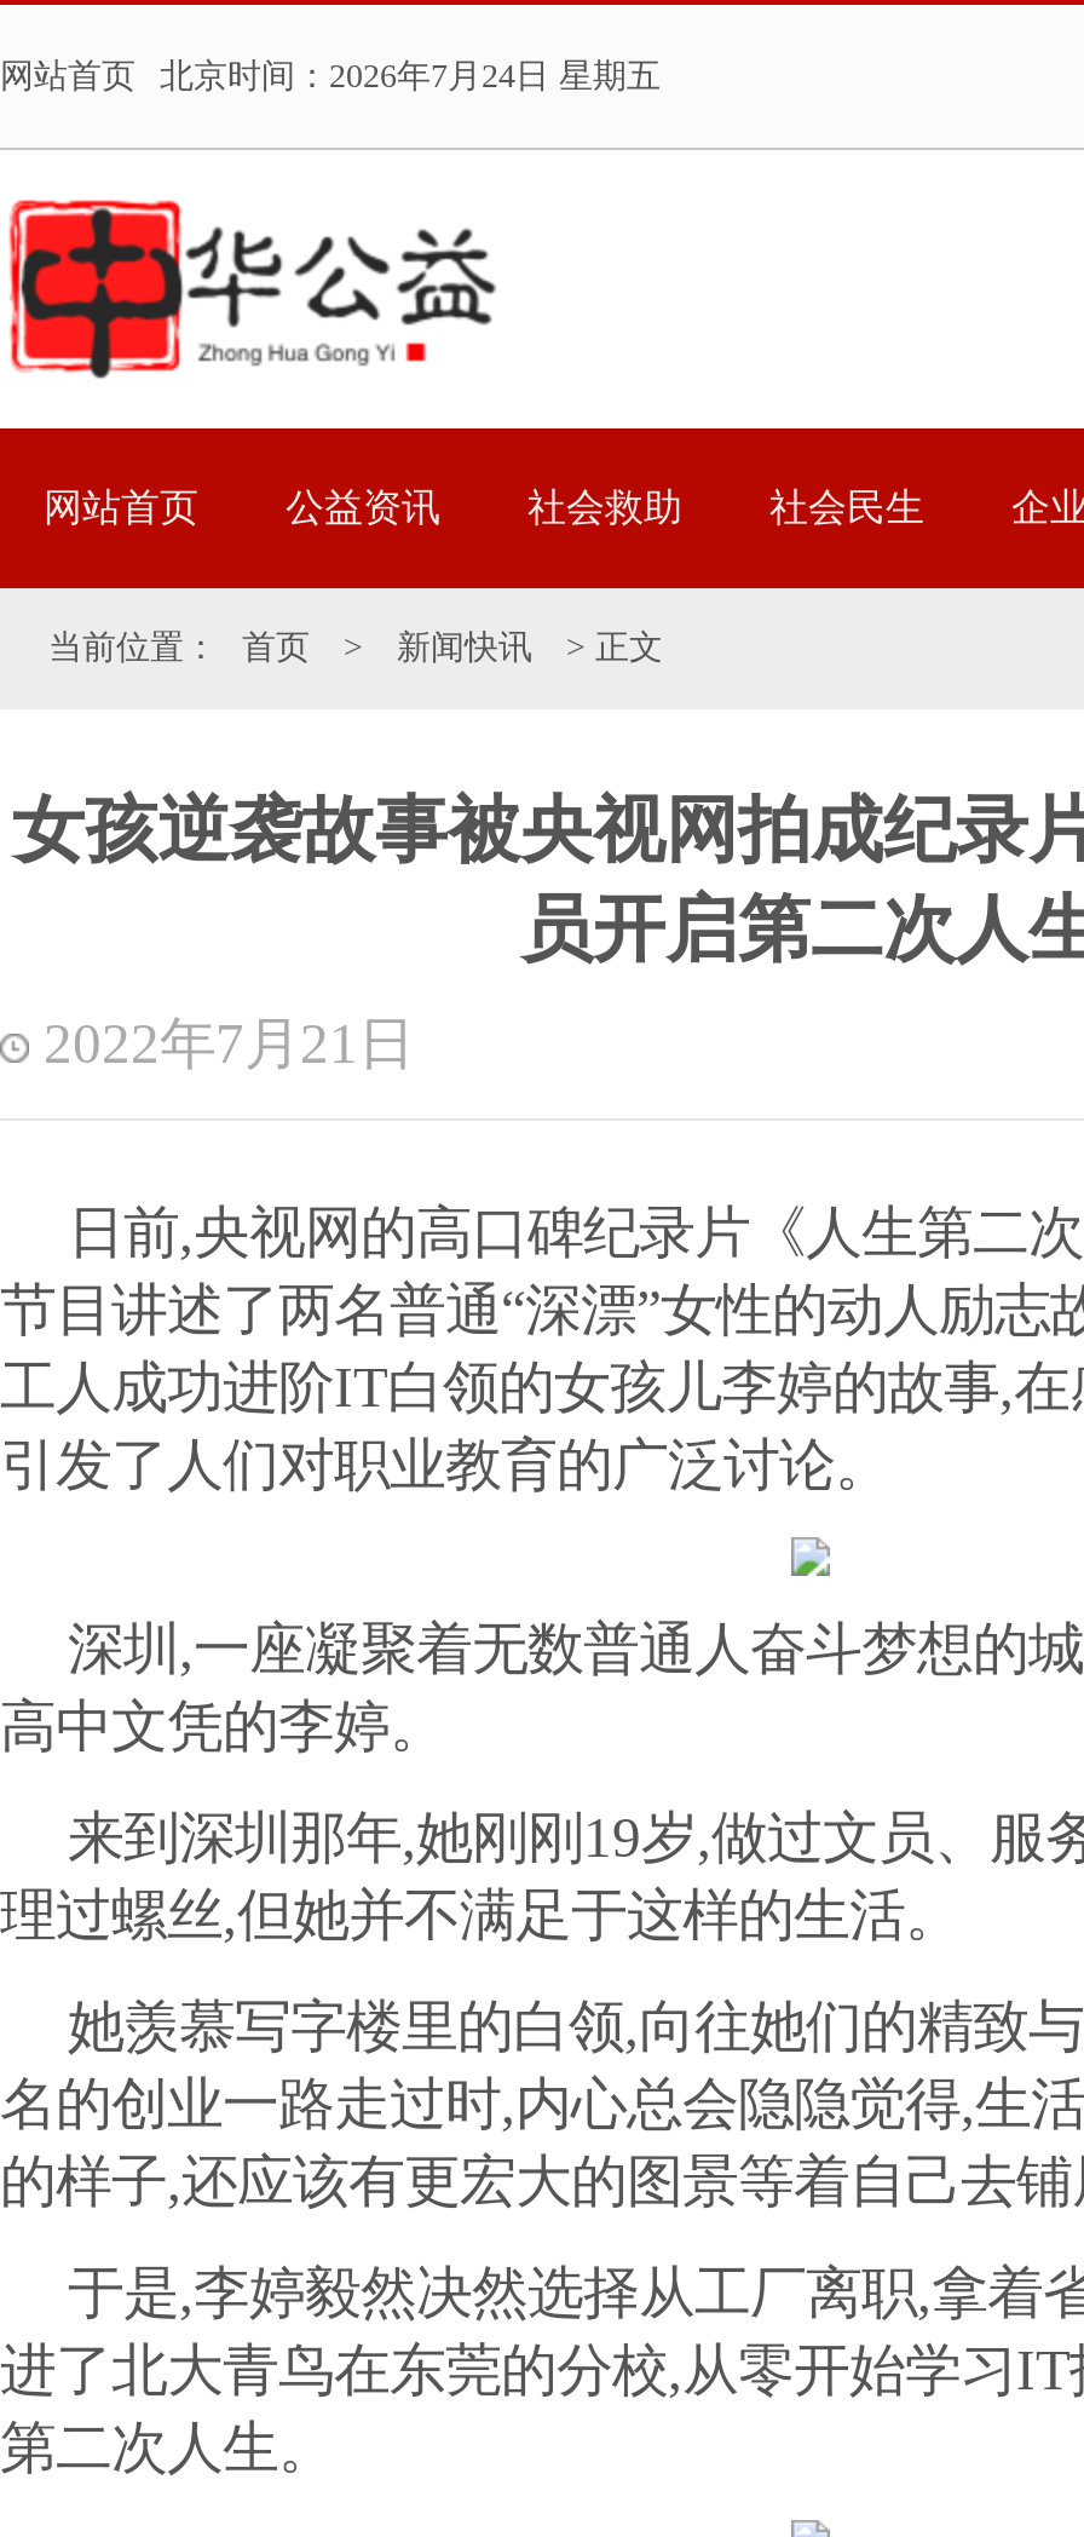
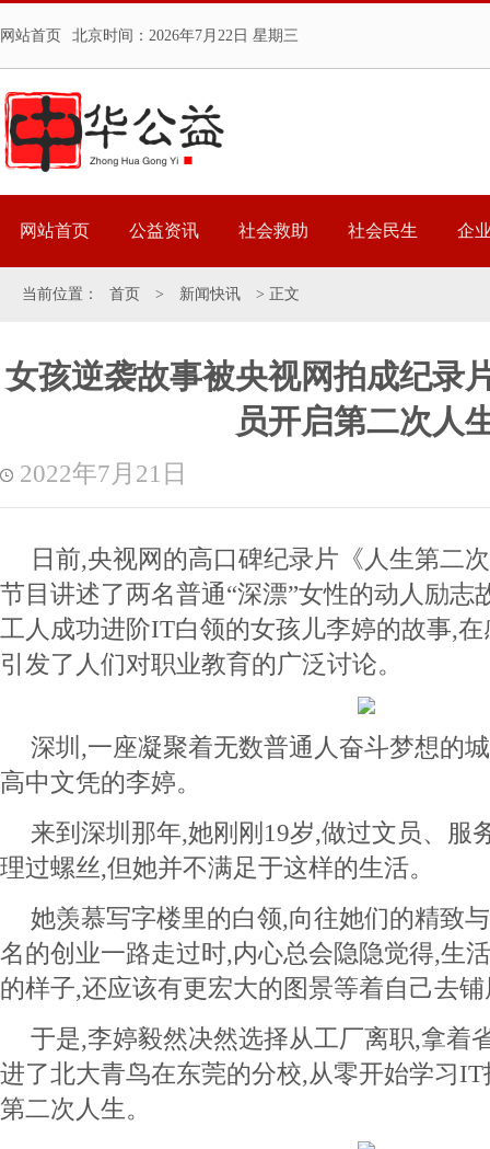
[160,58,661,94] 北京时间：2026年7月24日 星期五 -> [72,27,299,44] 北京时间：2026年7月22日 星期三

